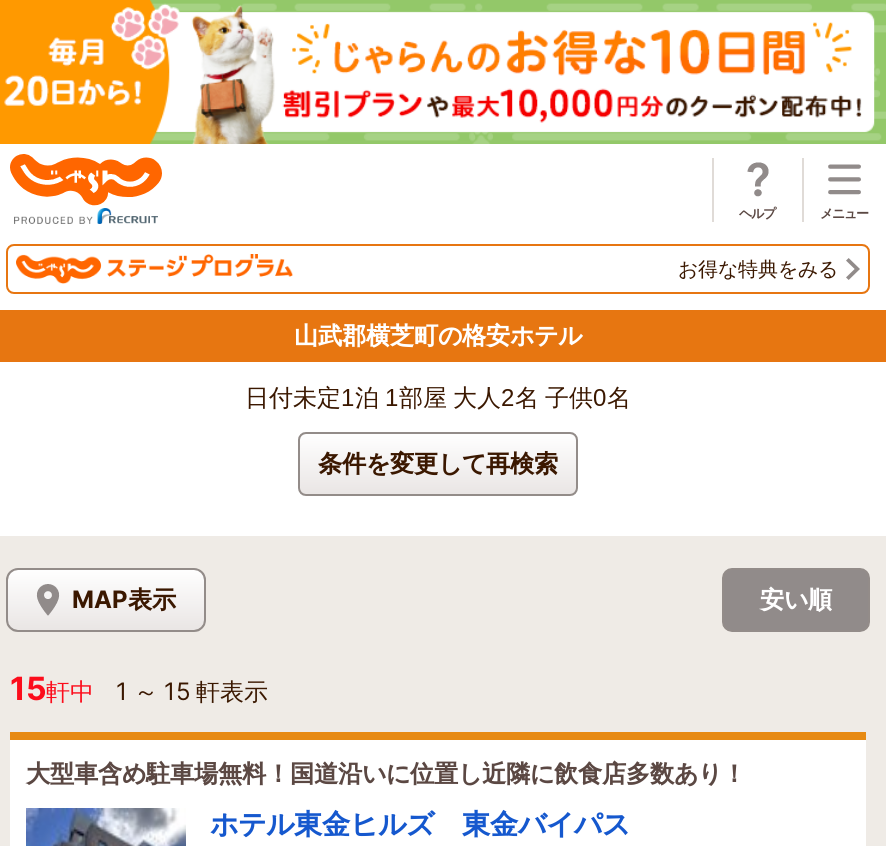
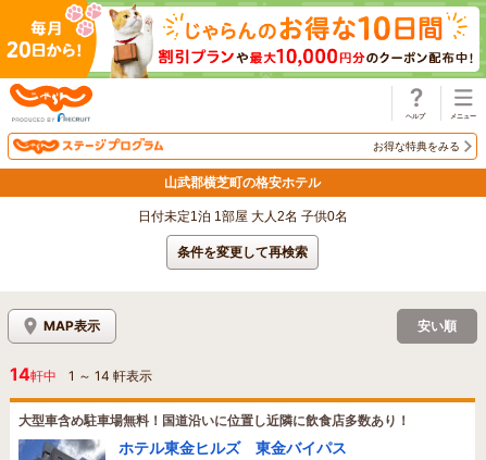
[10,667,268,707] 15軒中 1～15軒表示 -> [10,363,152,385] 14軒中 1～14軒表示

